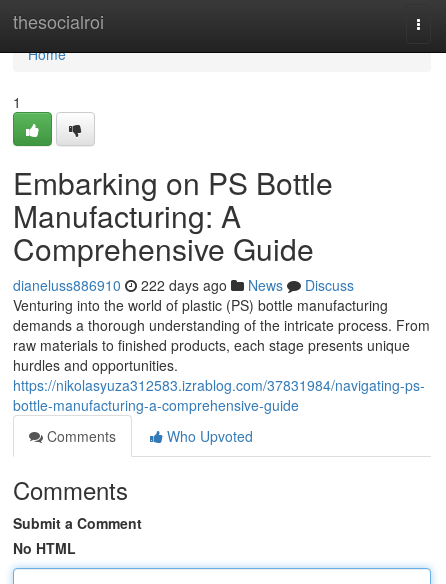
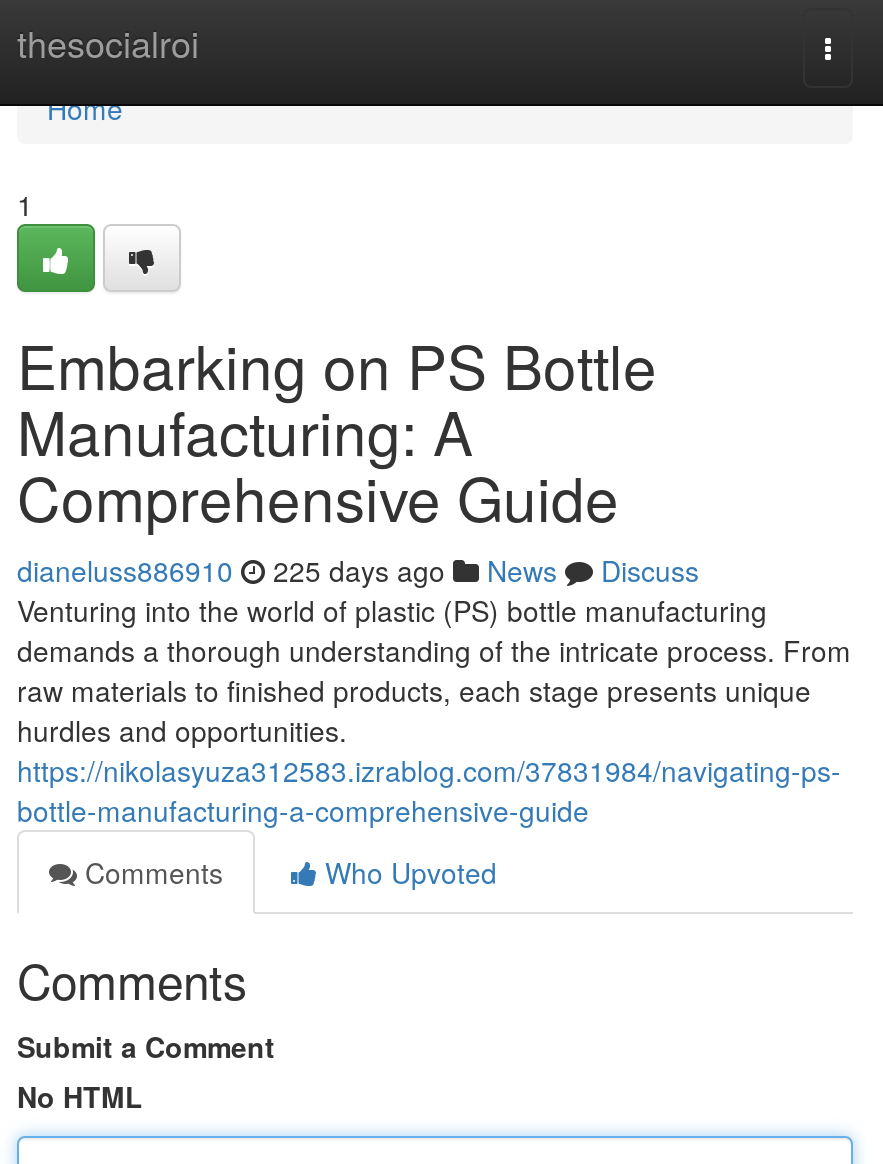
[13,275,354,295] dianeluss886910 222 days ago News Discuss -> [17,550,699,590] dianeluss886910 225 days ago News Discuss

